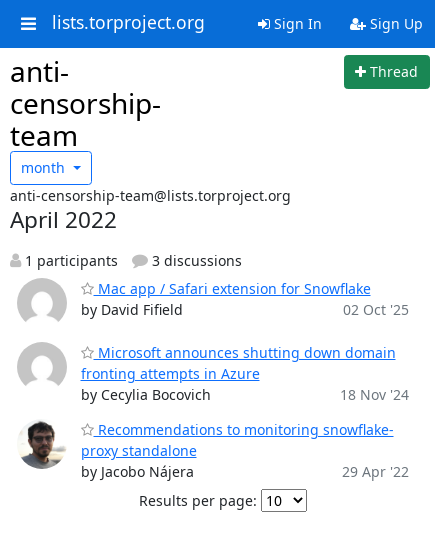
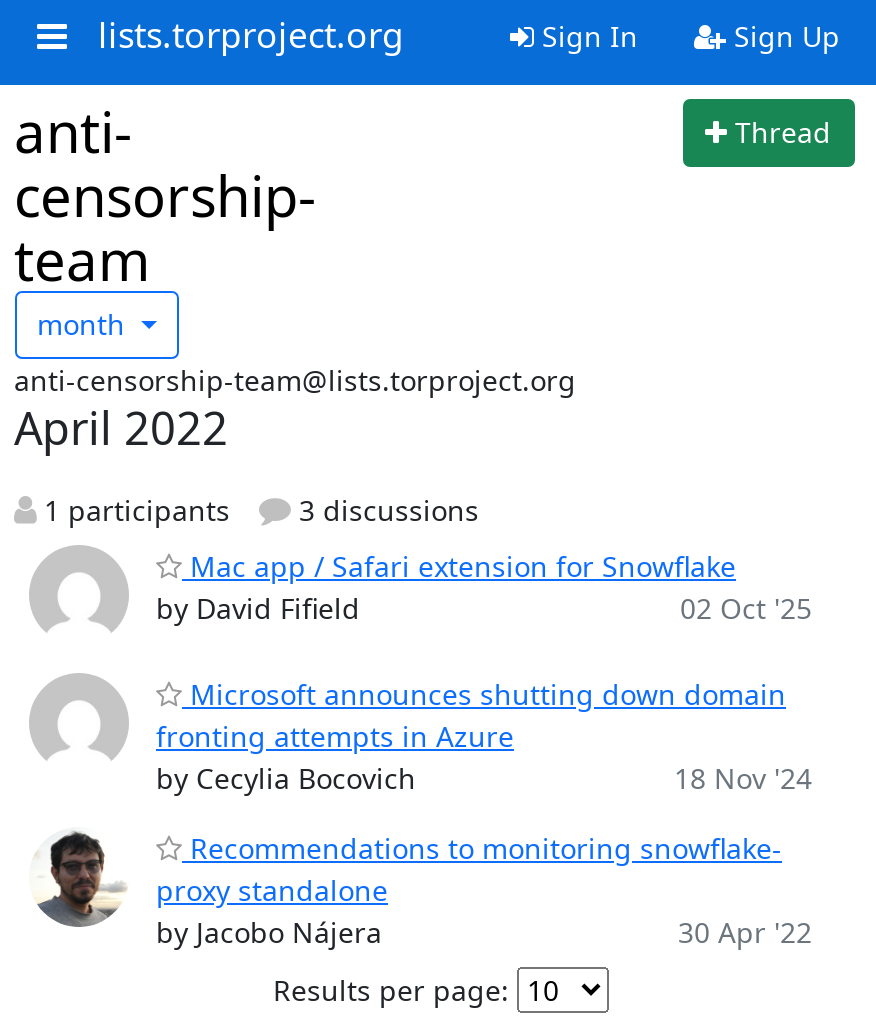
[341,461,408,480] 29 Apr '22 -> [678,912,812,950] 30 Apr '22

